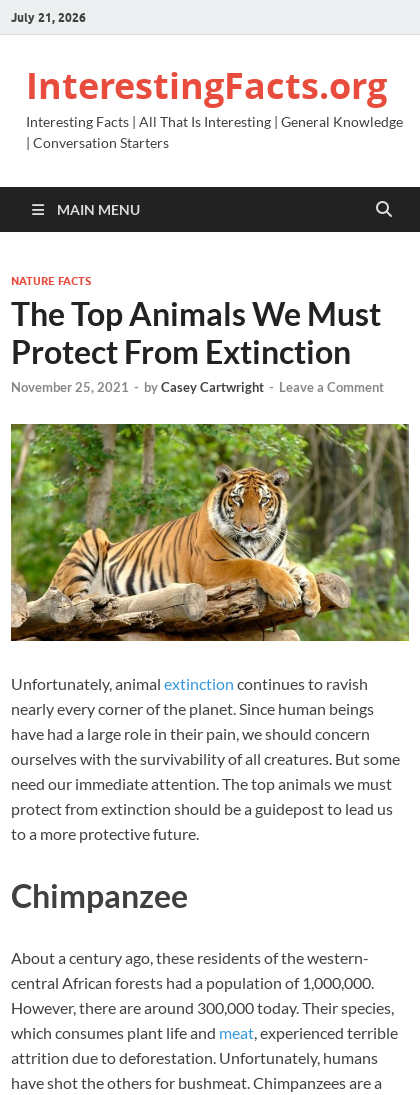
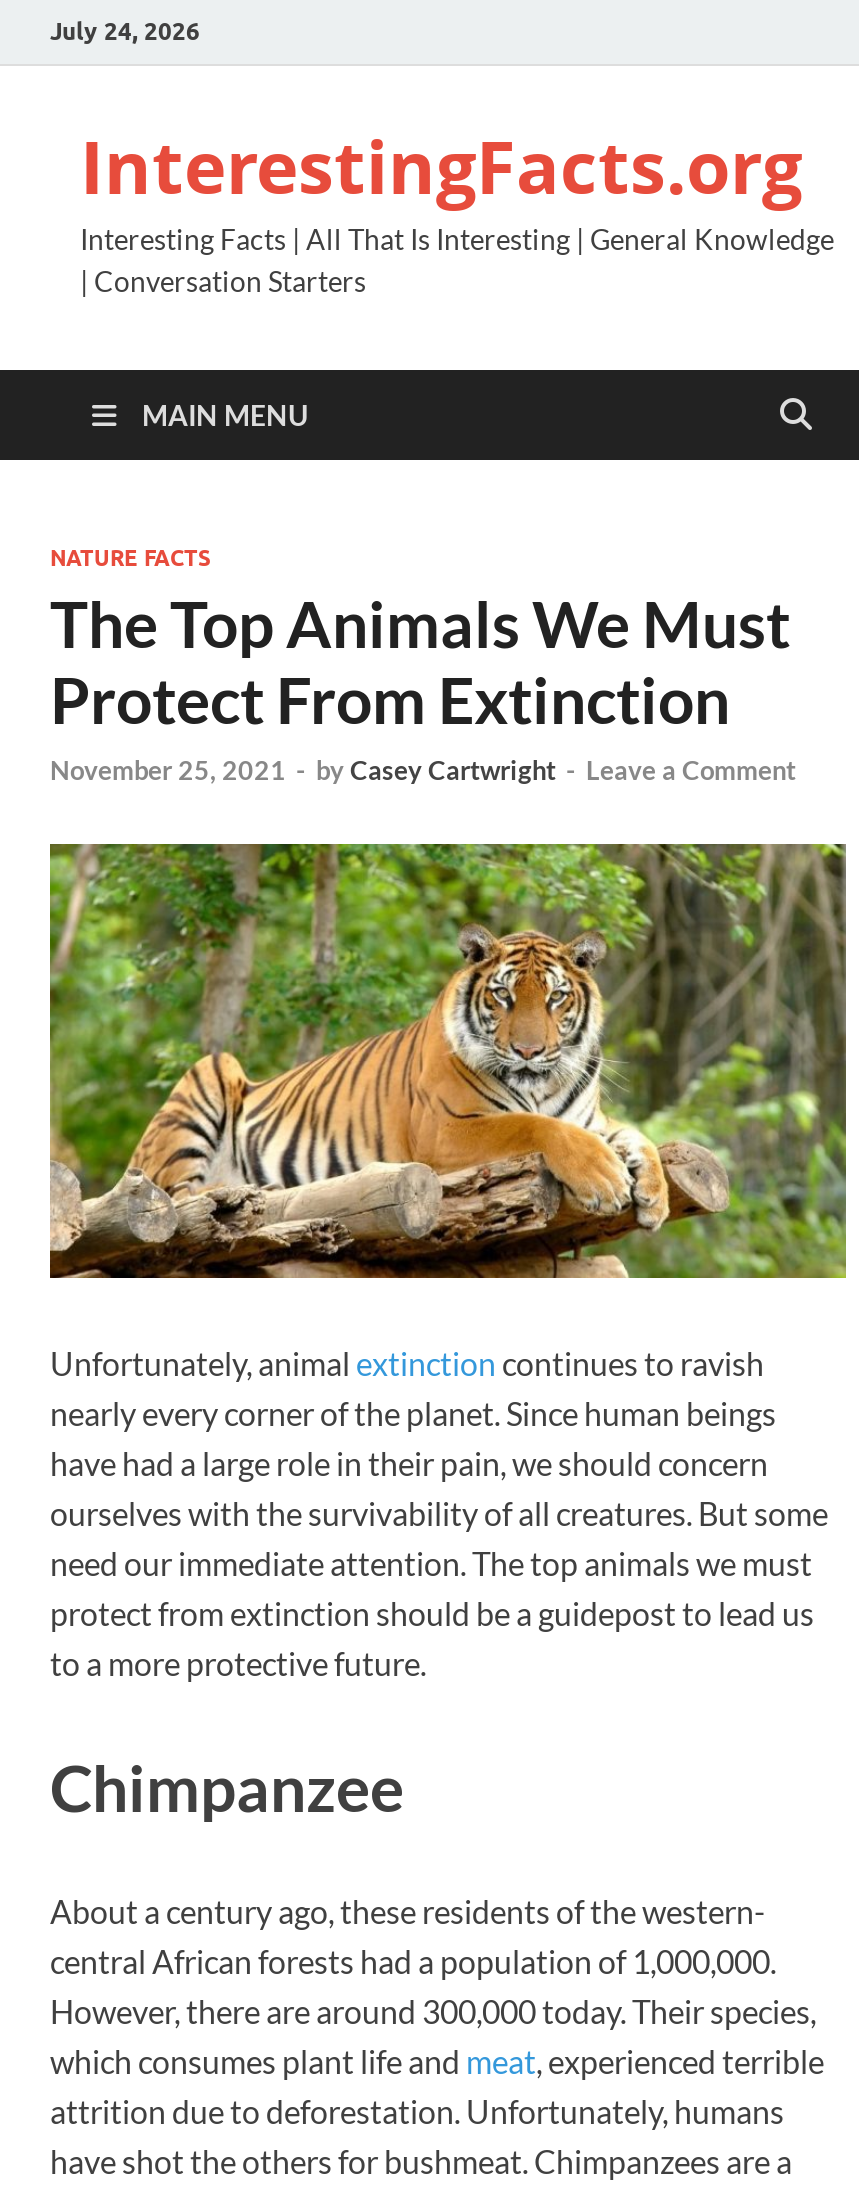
[11,9,86,24] July 21, 2026 -> [50,15,200,45] July 24, 2026

